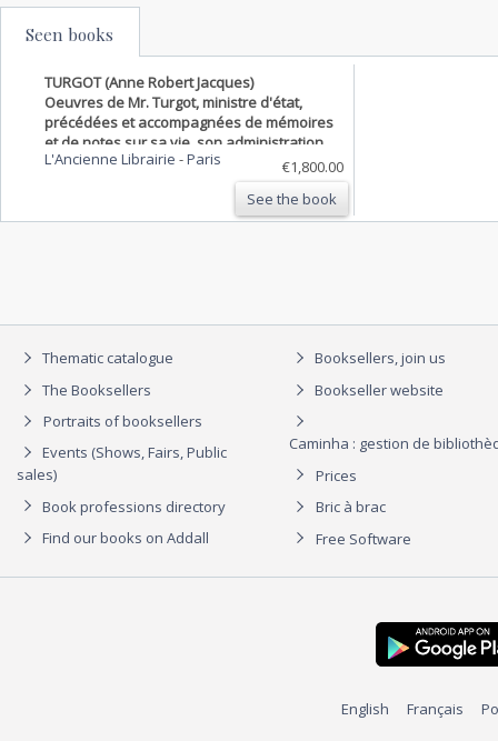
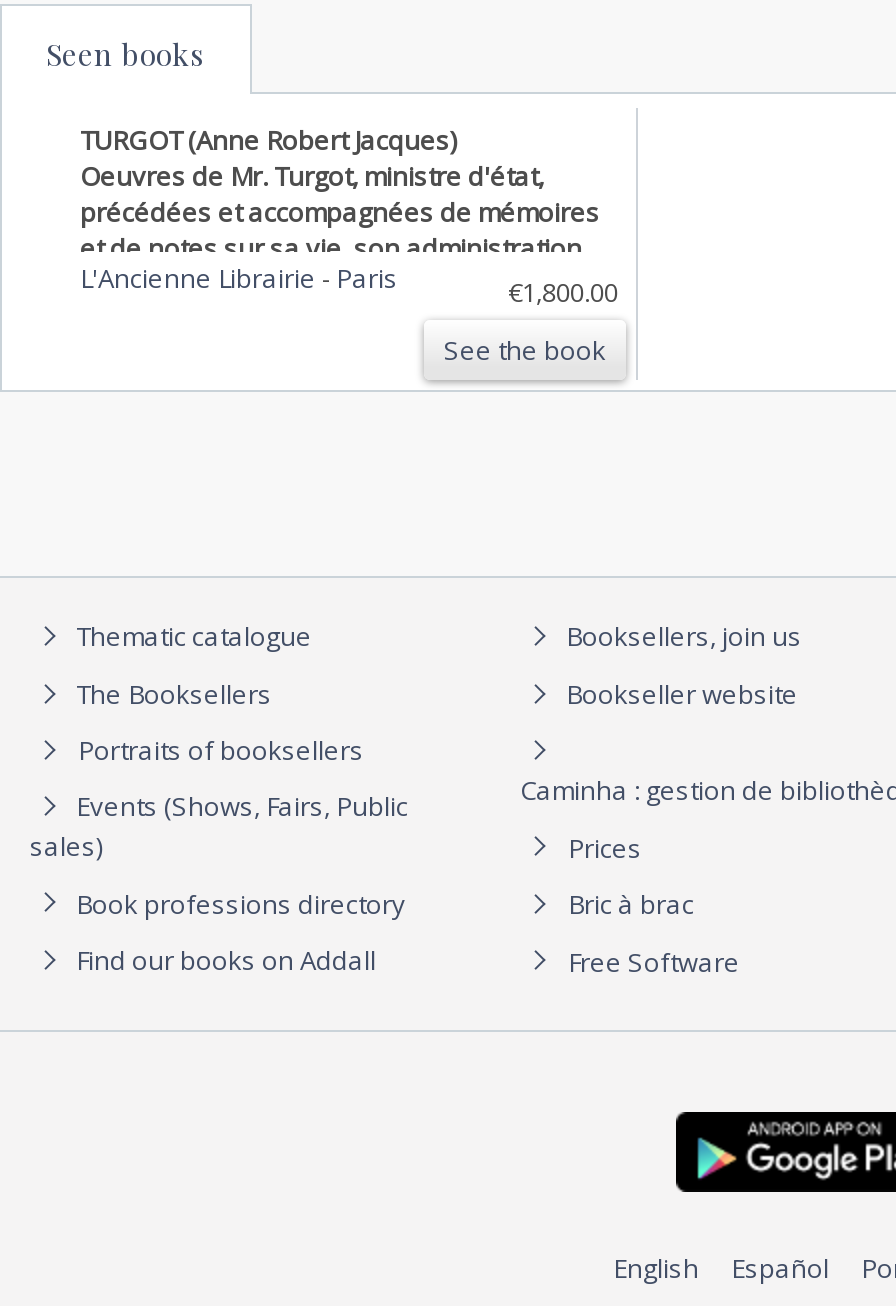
[406,698,463,718] Français -> [731,1249,829,1285] Español

